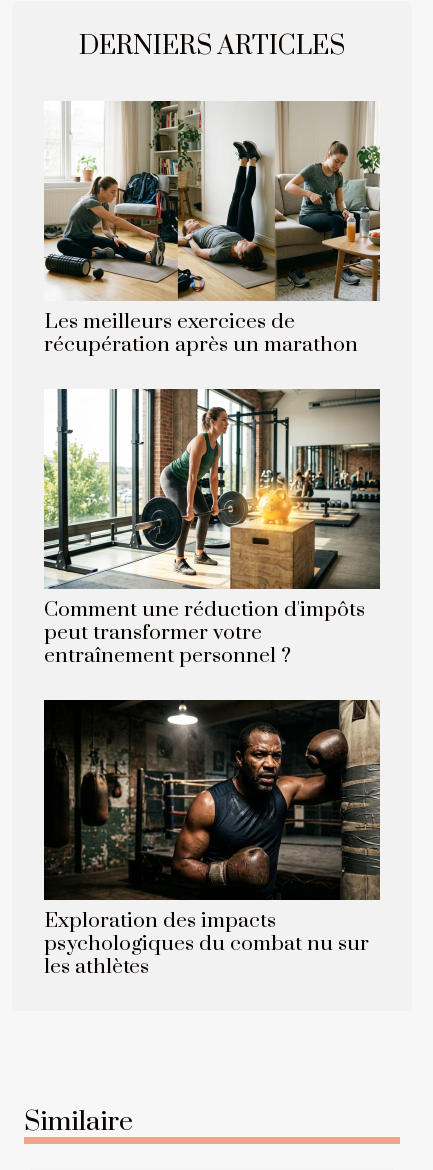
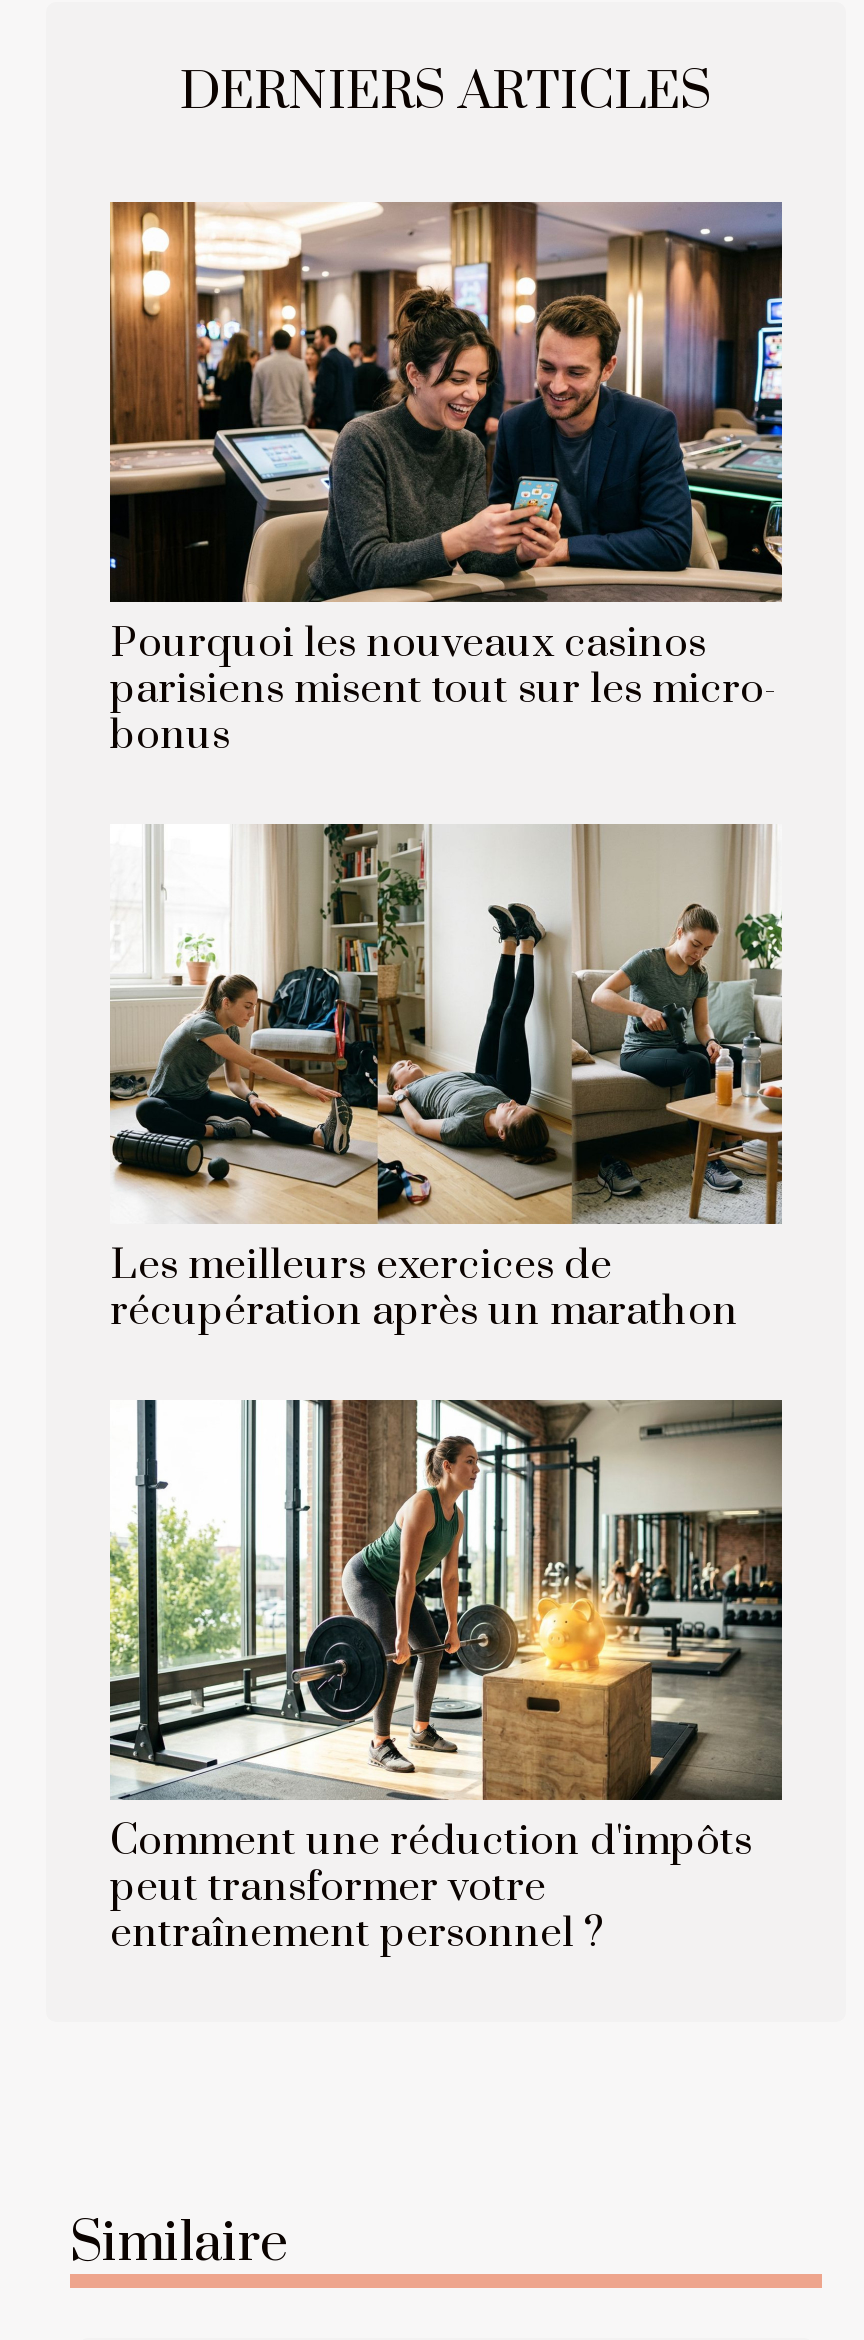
none -> [108,200,784,762] [image] | Pourquoi les nouveaux casinos | parisiens misent tout sur les micro- | bonus
moved [42,99,382,669] -> [106,820,786,1960]: [image] | Les meilleurs exercices de | récupération après un marathon | Comment une réduction d'impôts | peut transformer votre | entraînement personnel ?
[43,699,380,980] [image] | Exploration des impacts | psychologiques du combat nu sur | les athlètes -> none

